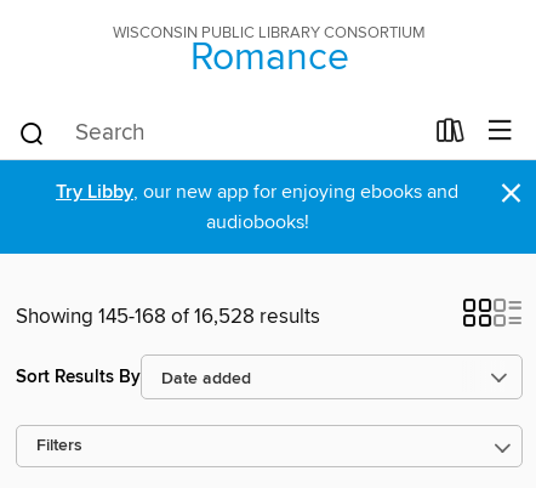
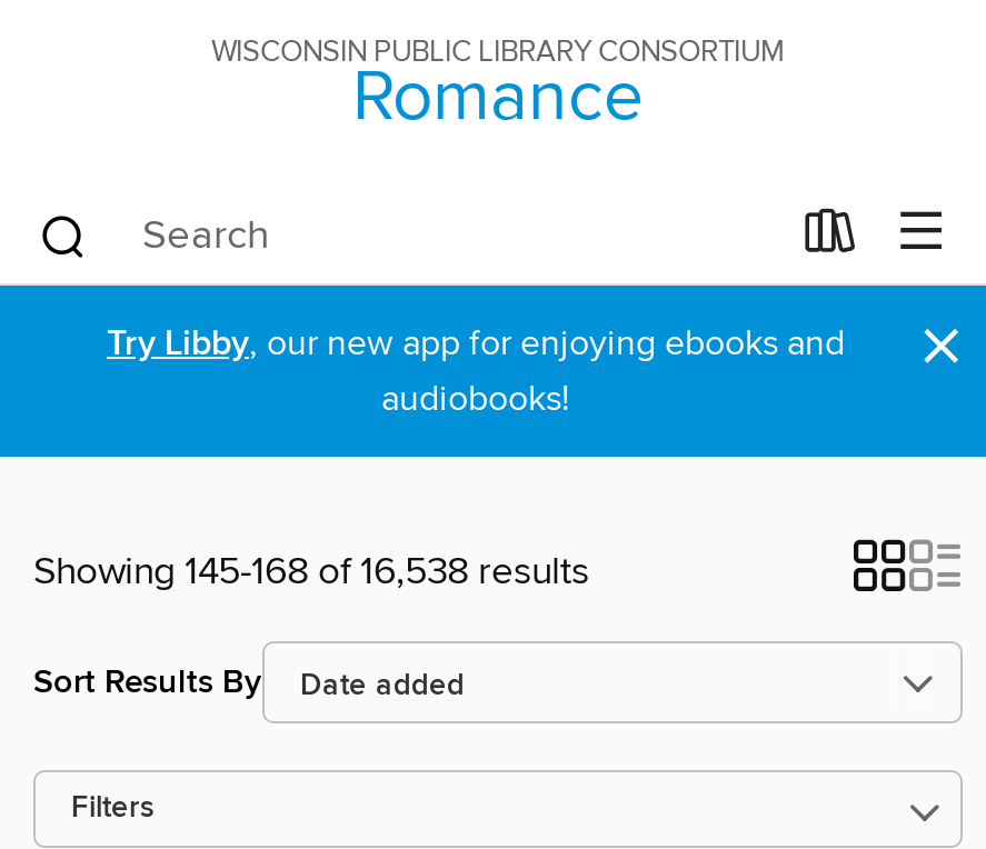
[16,303,320,330] Showing 145-168 of 16,528 results -> [33,548,589,597] Showing 145-168 of 16,538 results

